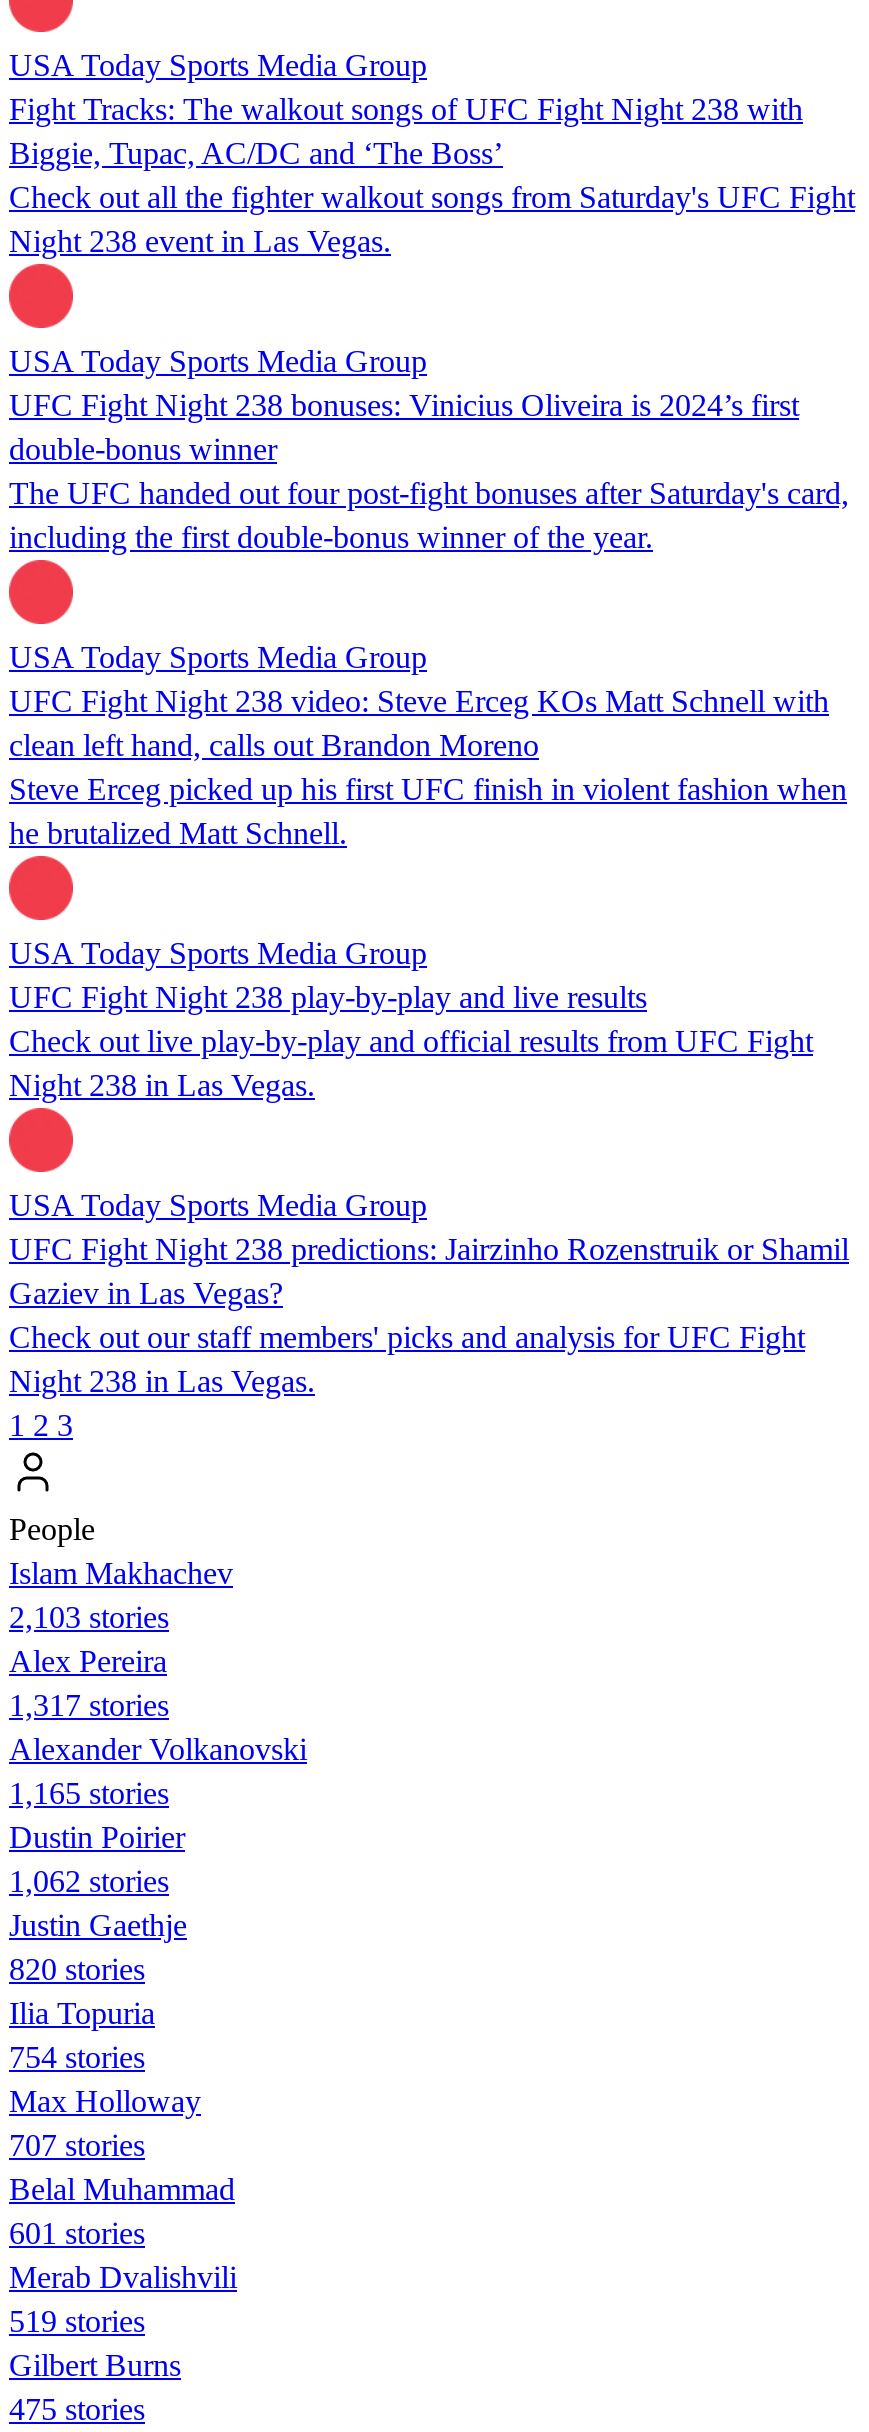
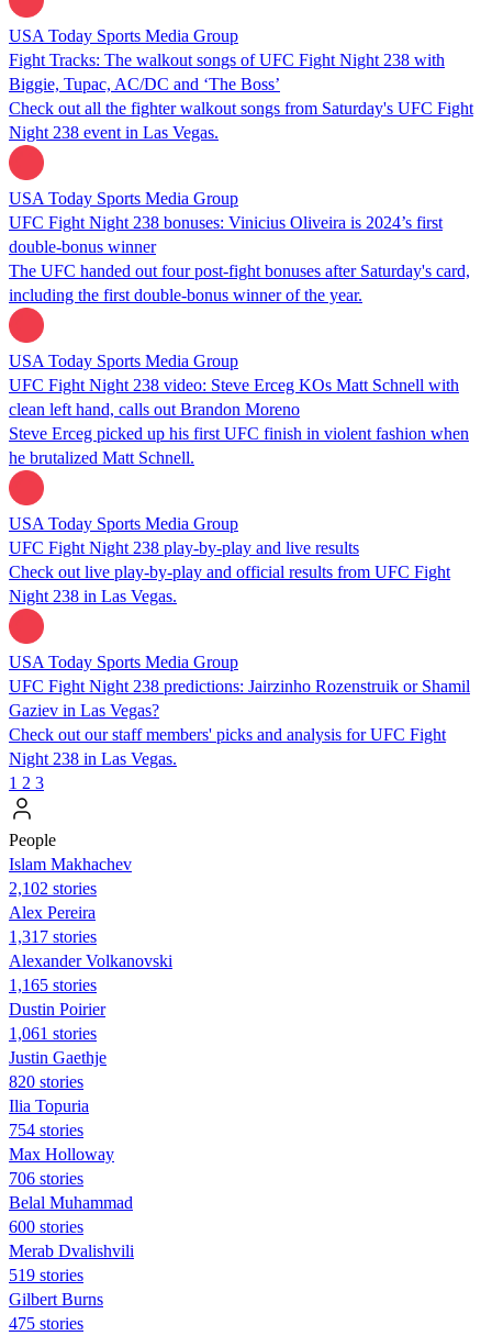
[9,1600,169,1634] 2,103 stories -> [9,879,97,898] 2,102 stories
[9,1864,169,1898] 1,062 stories -> [9,1024,97,1043] 1,061 stories
[9,2128,145,2162] 707 stories -> [9,1169,83,1188] 706 stories
[9,2216,145,2250] 601 stories -> [9,1217,83,1236] 600 stories

